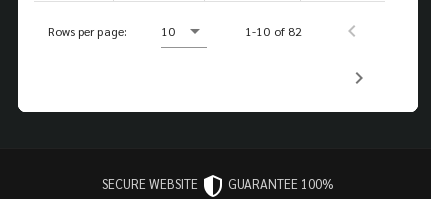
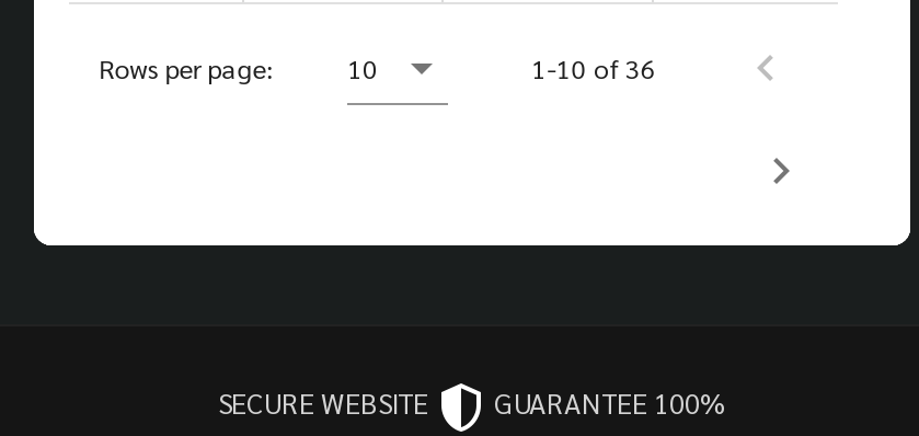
[245,23,302,39] 1-10 of 82 -> [531,50,656,85] 1-10 of 36

